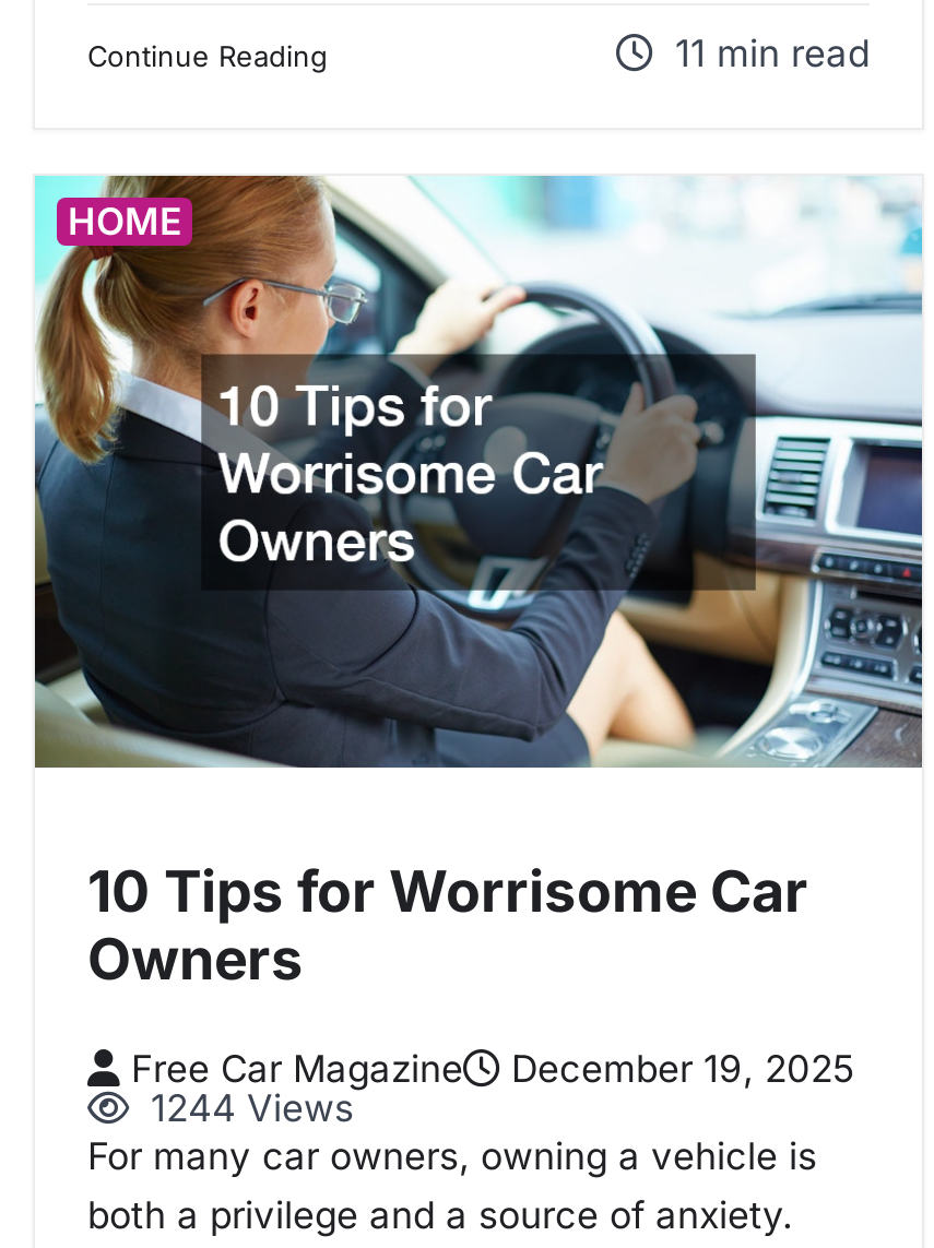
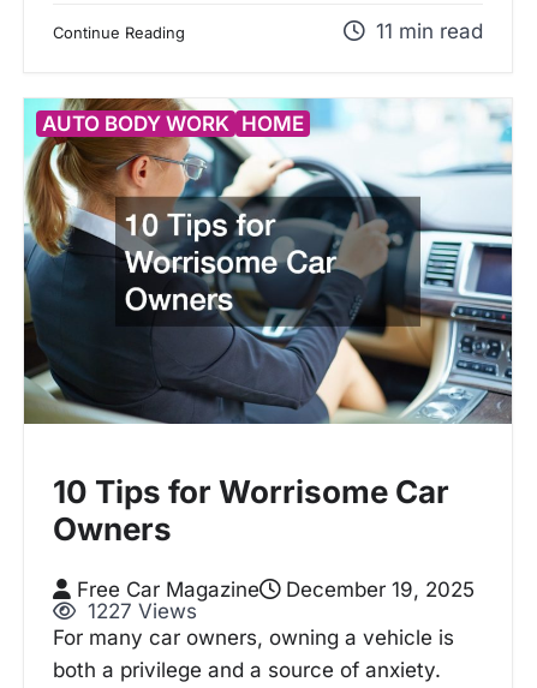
[68,200,181,244] HOME -> [42,111,304,135] AUTO BODY WORK HOME
[140,1087,354,1131] 1244 Views -> [82,599,197,623] 1227 Views

